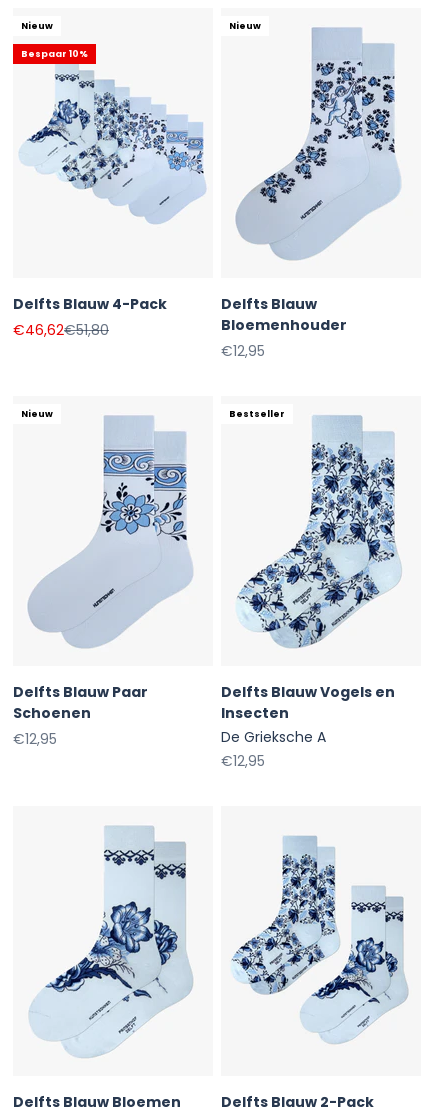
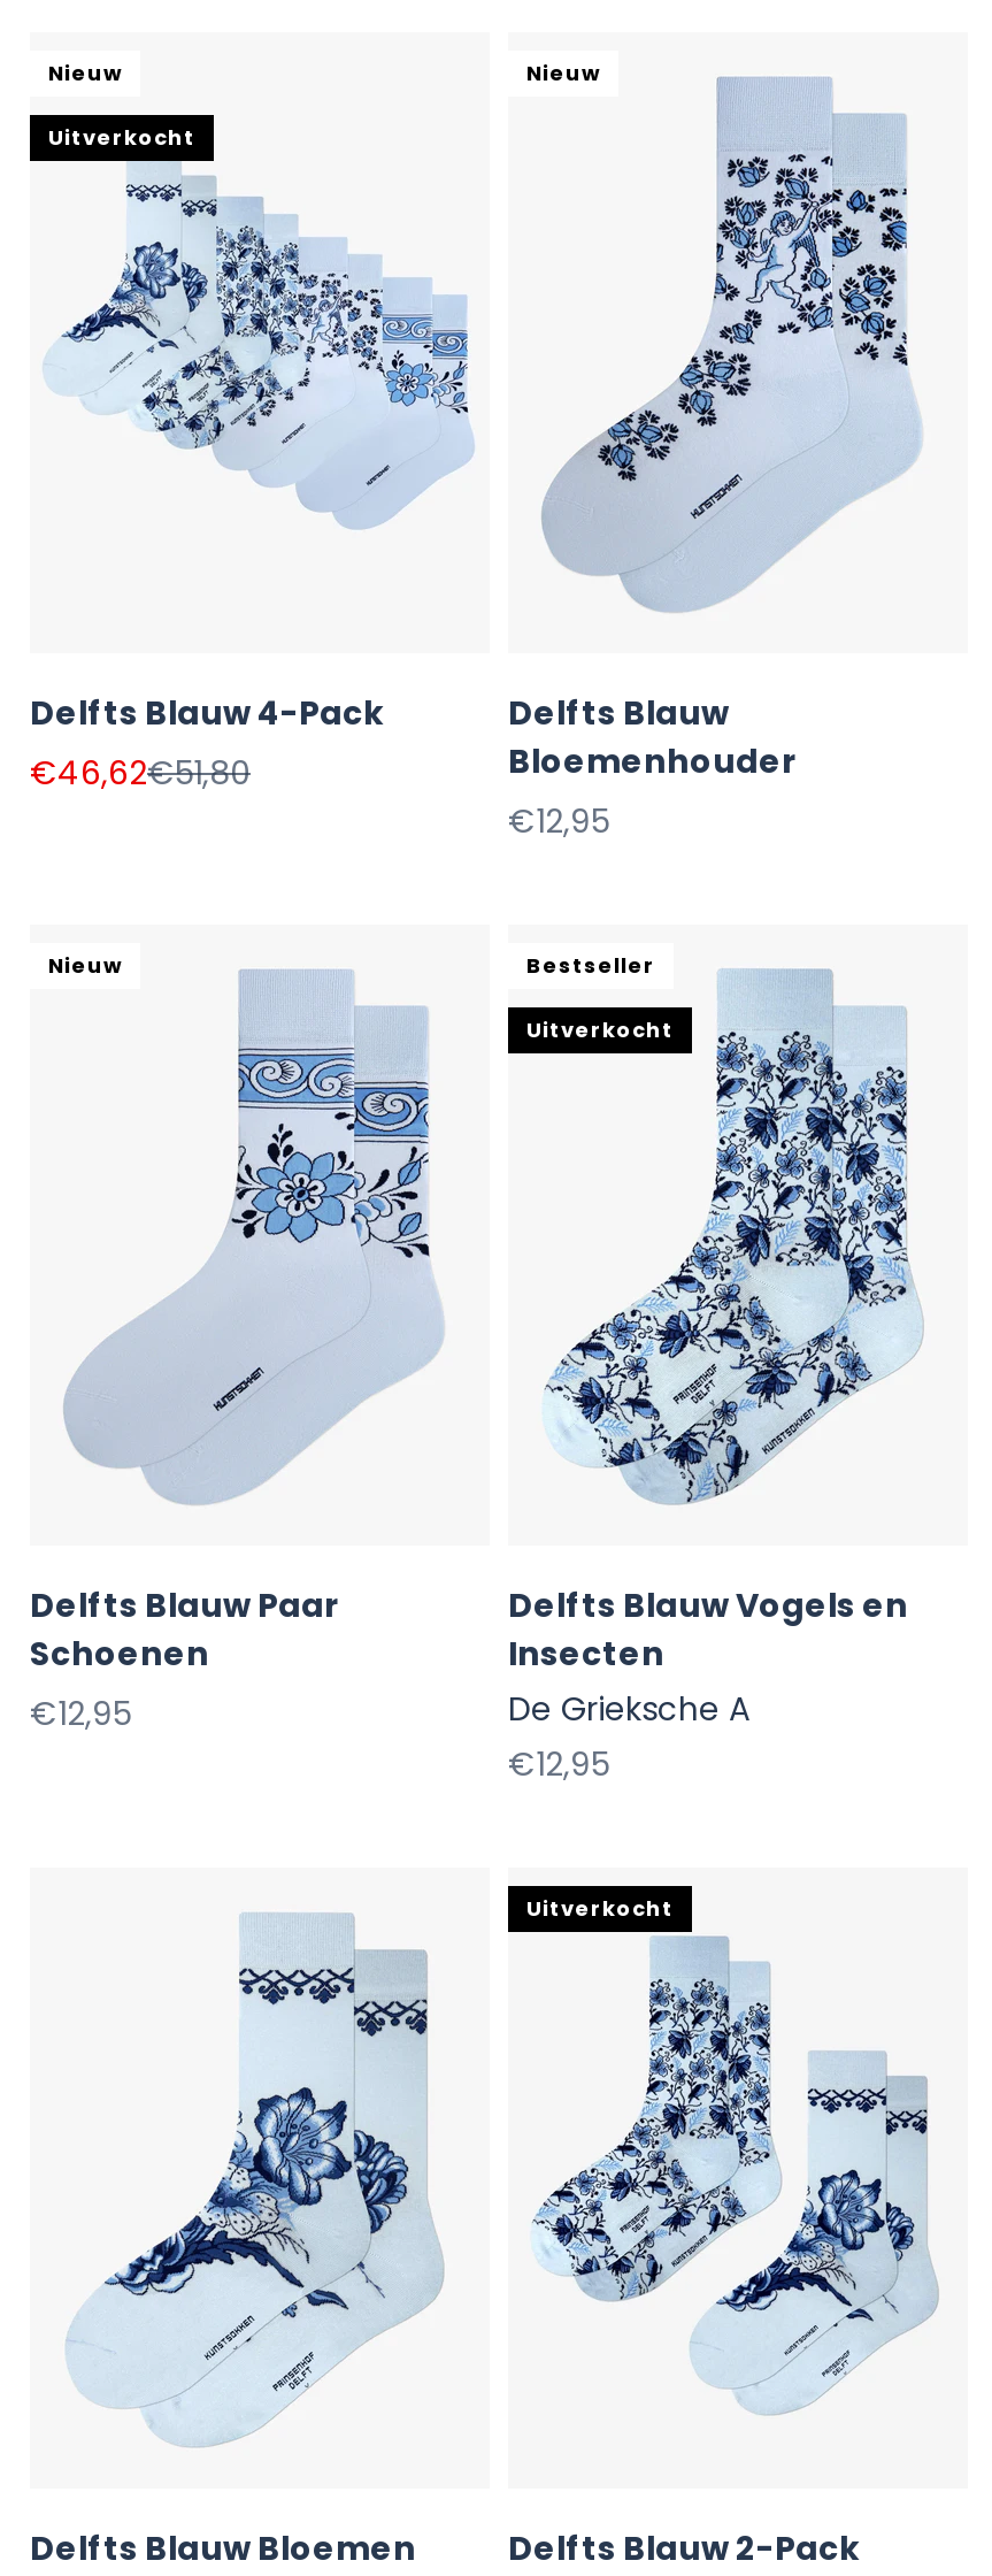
[21,48,88,60] Bespaar 10% -> [48,125,195,153] Uitverkocht
none -> [526,1018,674,1045] Uitverkocht
none -> [526,1896,674,1924] Uitverkocht

